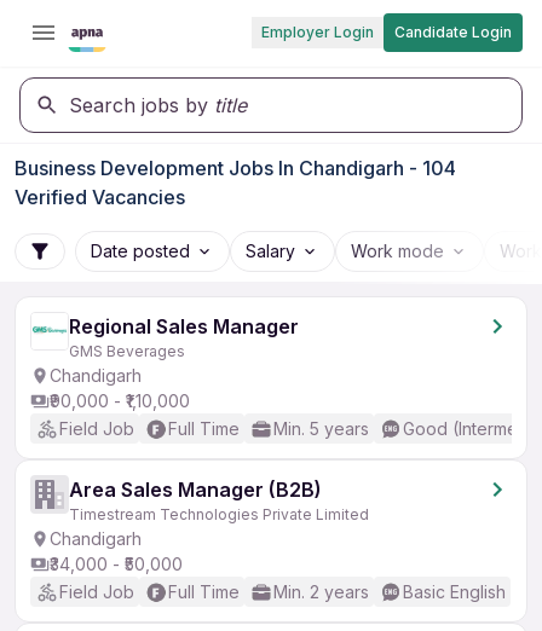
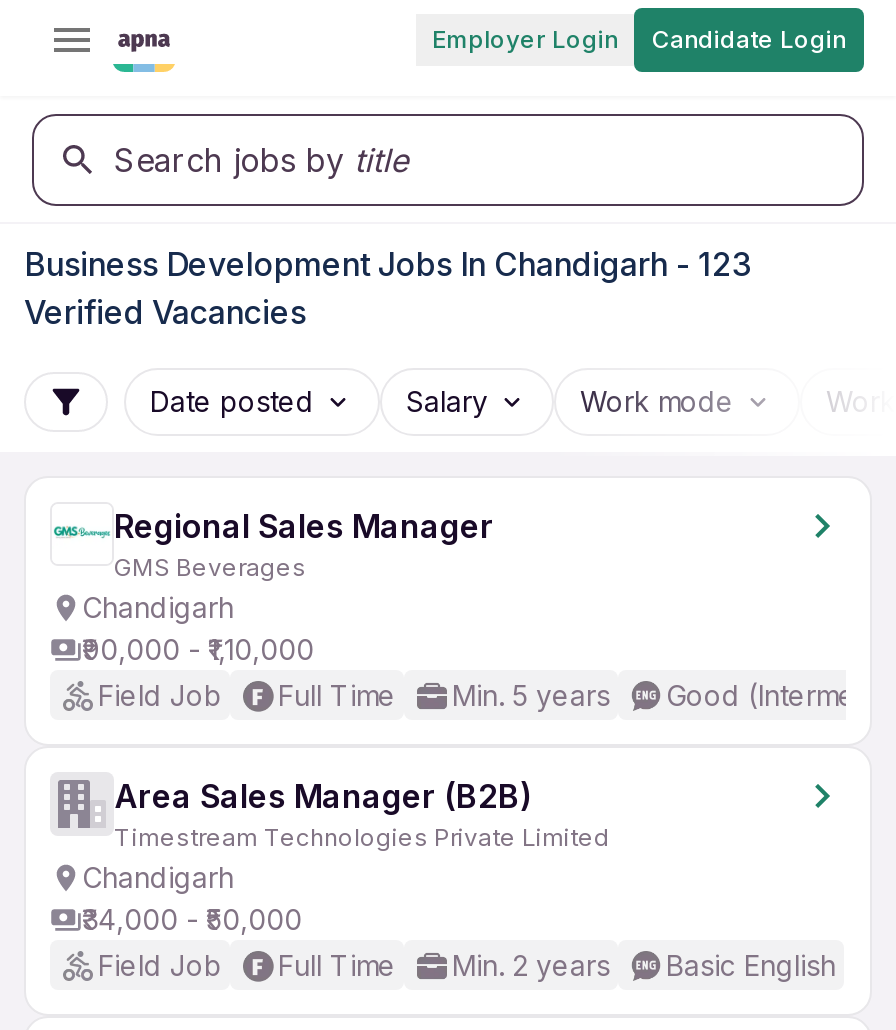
[15,156,456,180] Business Development Jobs In Chandigarh - 104 -> [24,244,752,284] Business Development Jobs In Chandigarh - 123

